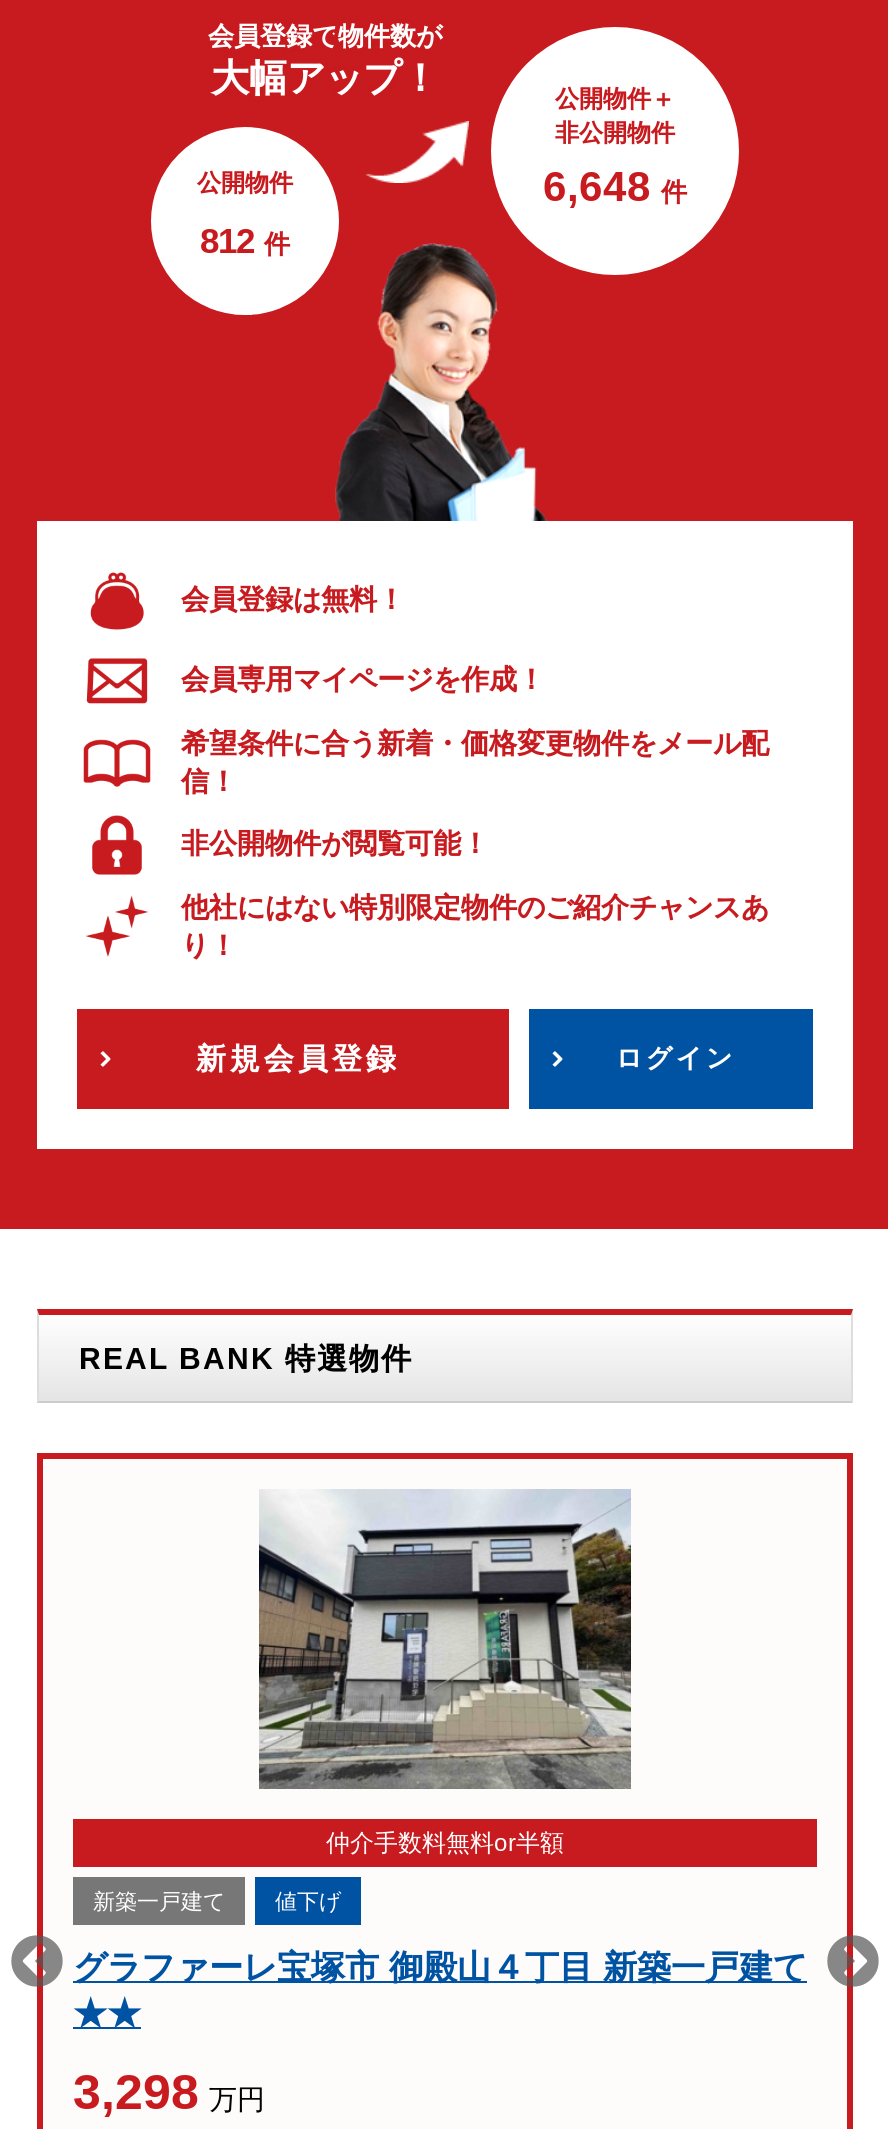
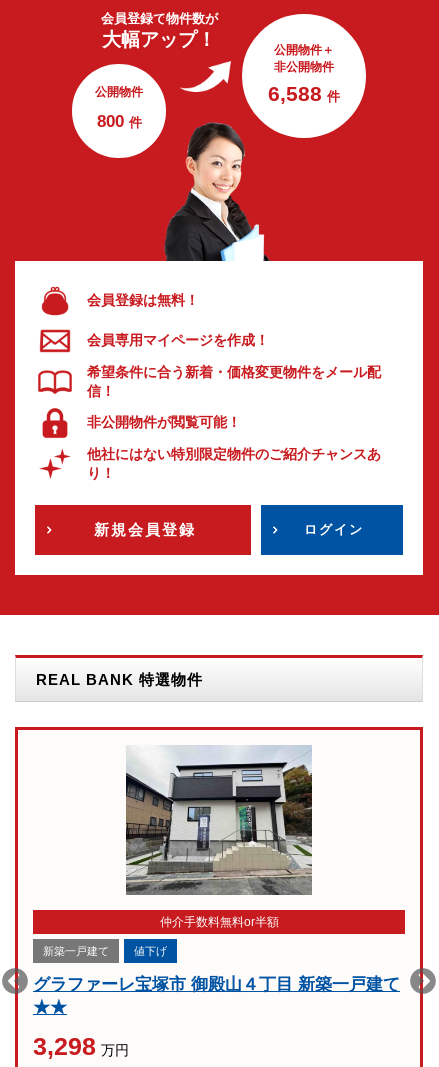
[543,163,687,209] 6,648 件 -> [268,82,340,105] 6,588 件
[200,221,290,261] 812 件 -> [96,111,141,131] 800 件

